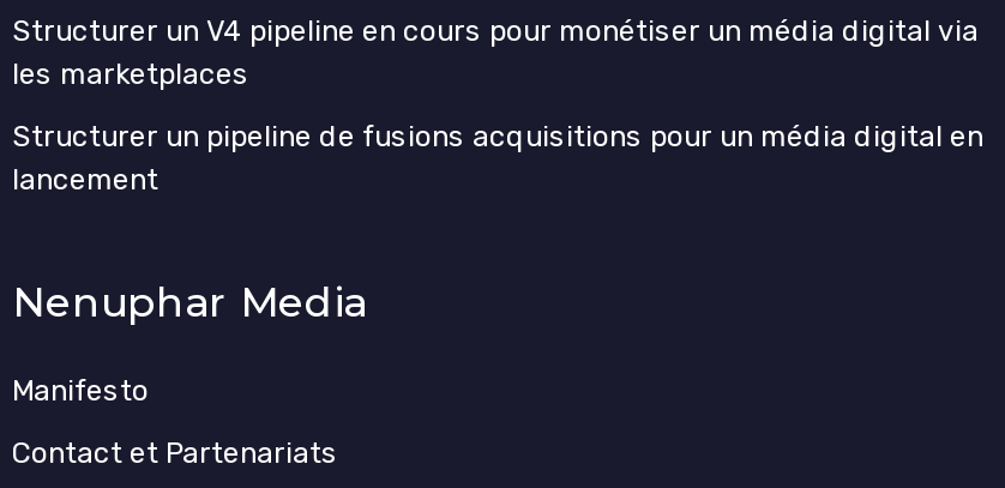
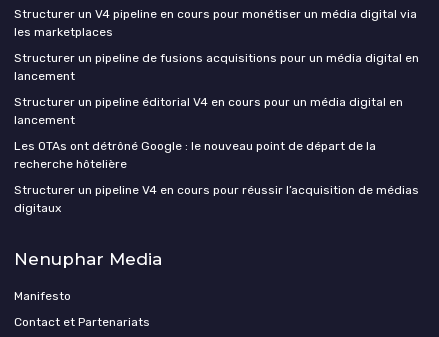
none -> [14,95,419,215] Structurer un pipeline éditorial V4 en cours pour un média digital en | lancement | Les OTAs ont détrôné Google : le nouveau point de départ de la | recherche hôtelière | Structurer un pipeline V4 en cours pour réussir l’acquisition de médias | digitaux

